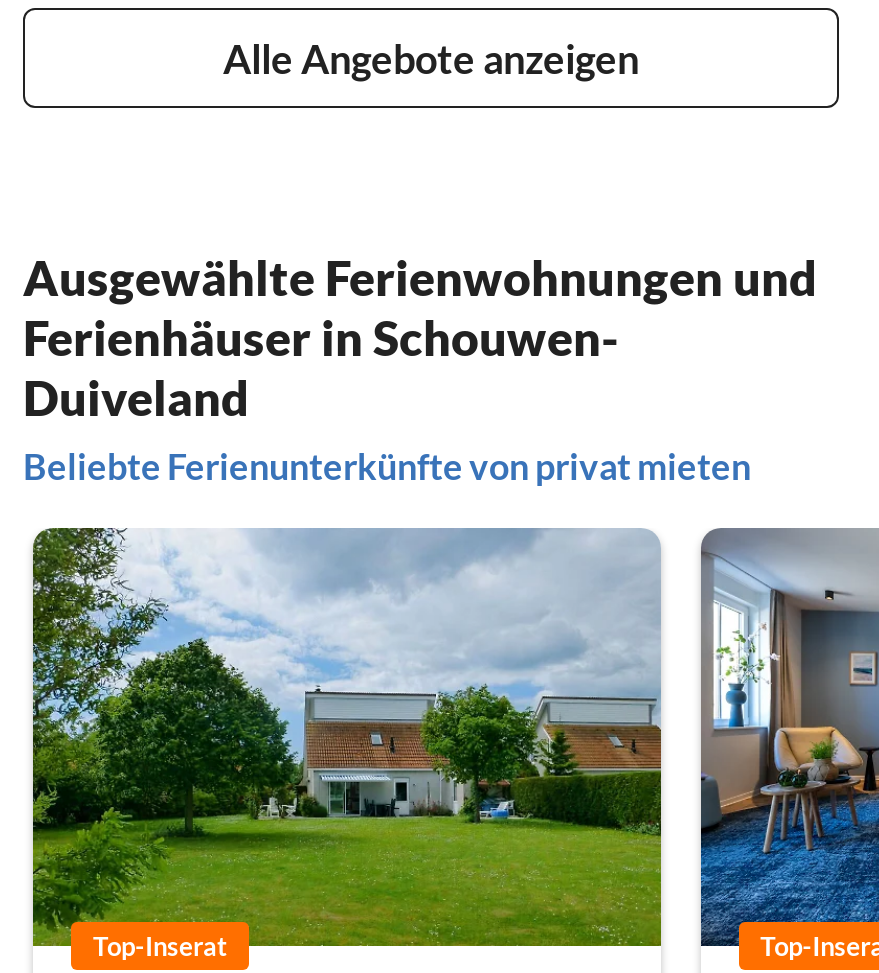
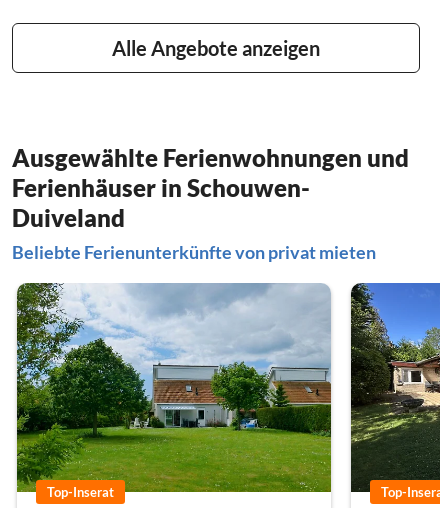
[699,528,873,946] [image] -> [350,283,437,492] [image]

